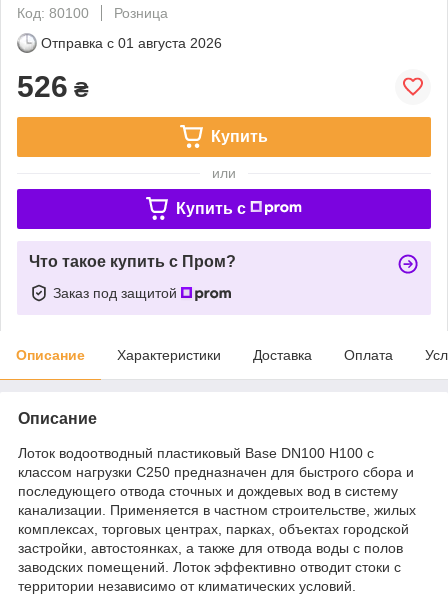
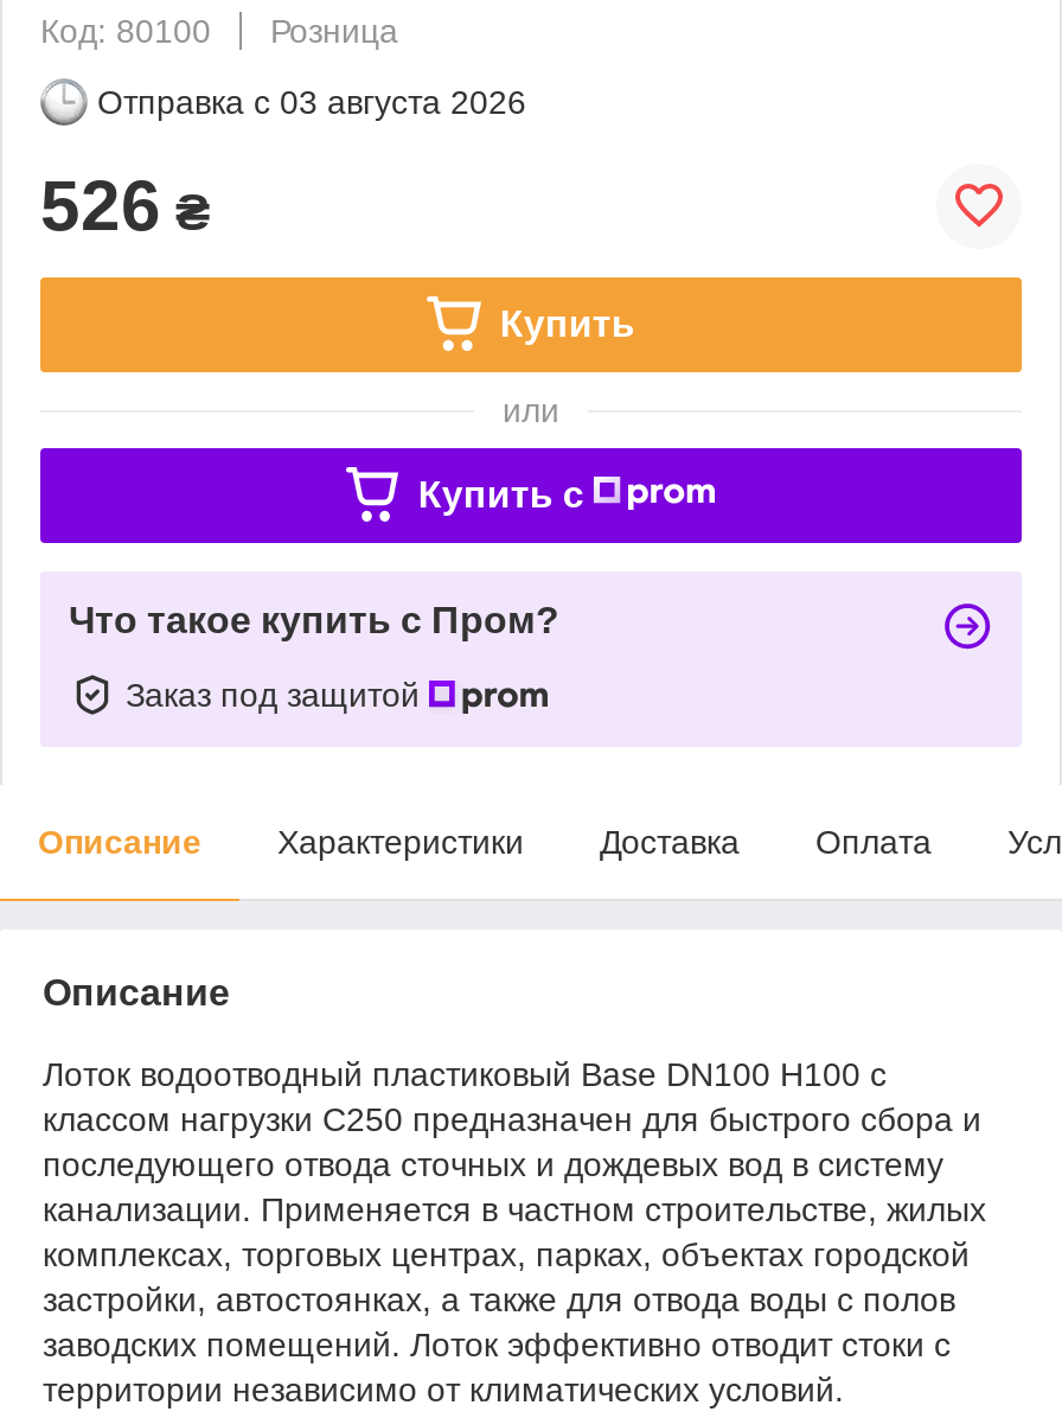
[41,35,222,51] Отправка с 01 августа 2026 -> [97,83,526,120] Отправка с 03 августа 2026

